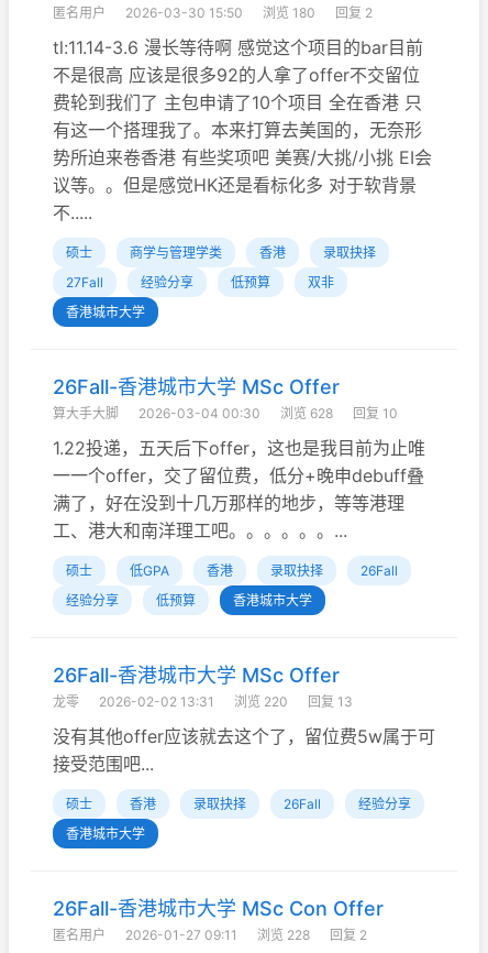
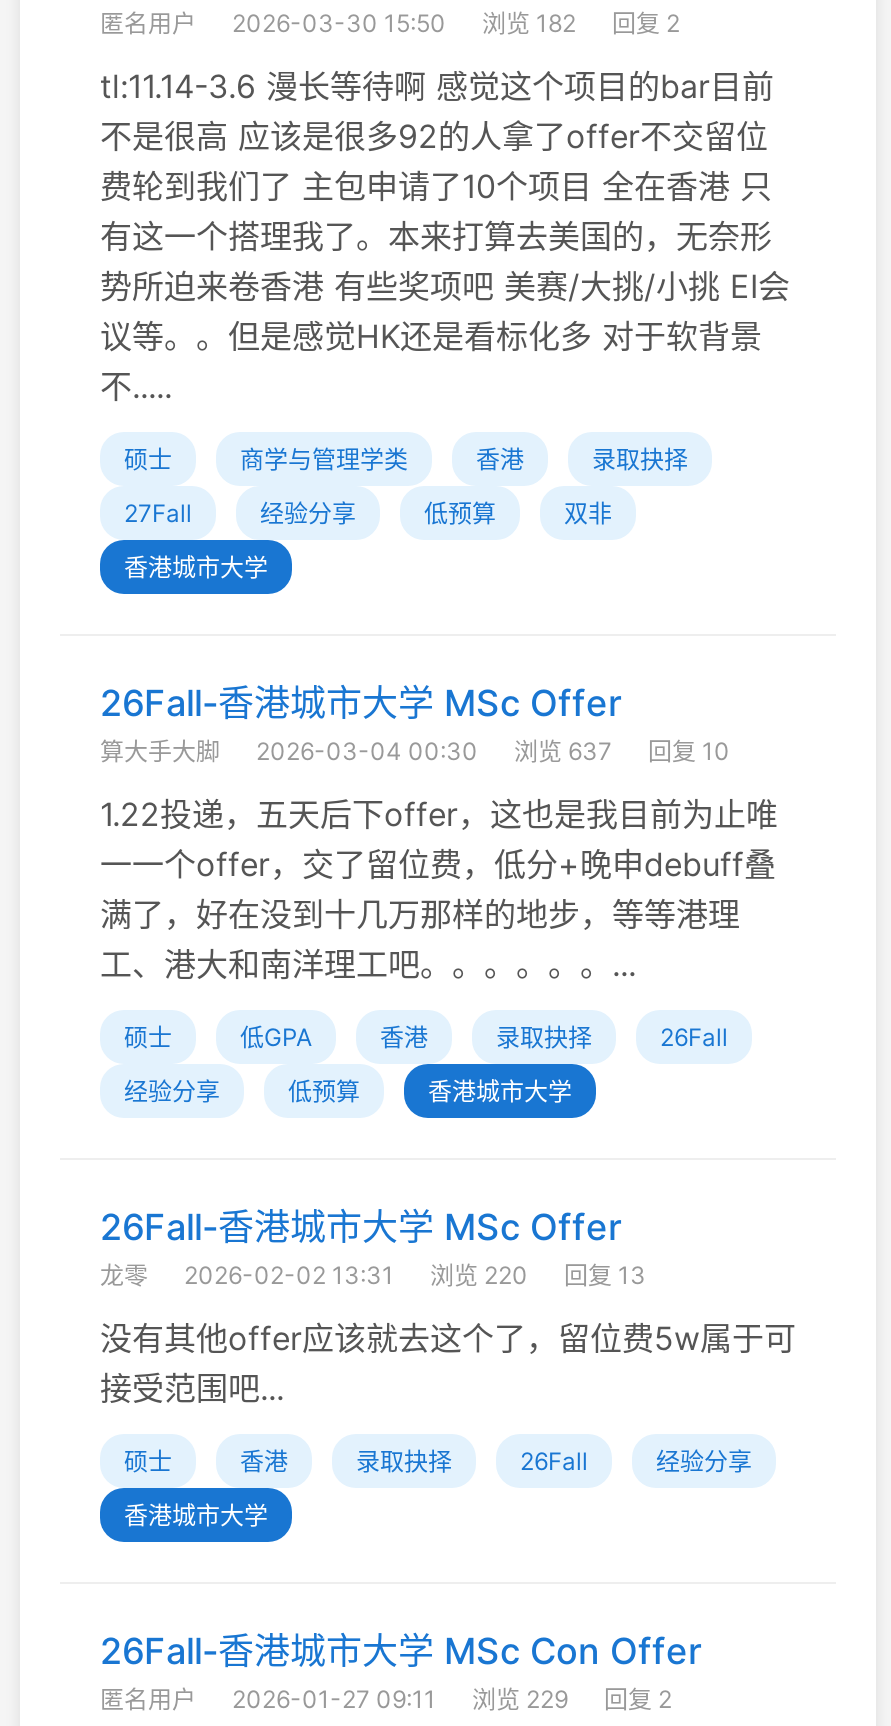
[53,4,373,21] 匿名用户 2026-03-30 15:50 浏览 180 回复 2 -> [100,8,680,38] 匿名用户 2026-03-30 15:50 浏览 182 回复 2
[53,405,398,421] 算大手大脚 2026-03-04 00:30 浏览 628 回复 10 -> [100,736,730,766] 算大手大脚 2026-03-04 00:30 浏览 637 回复 10
[53,927,367,943] 匿名用户 2026-01-27 09:11 浏览 228 回复 2 -> [100,1684,672,1714] 匿名用户 2026-01-27 09:11 浏览 229 回复 2

